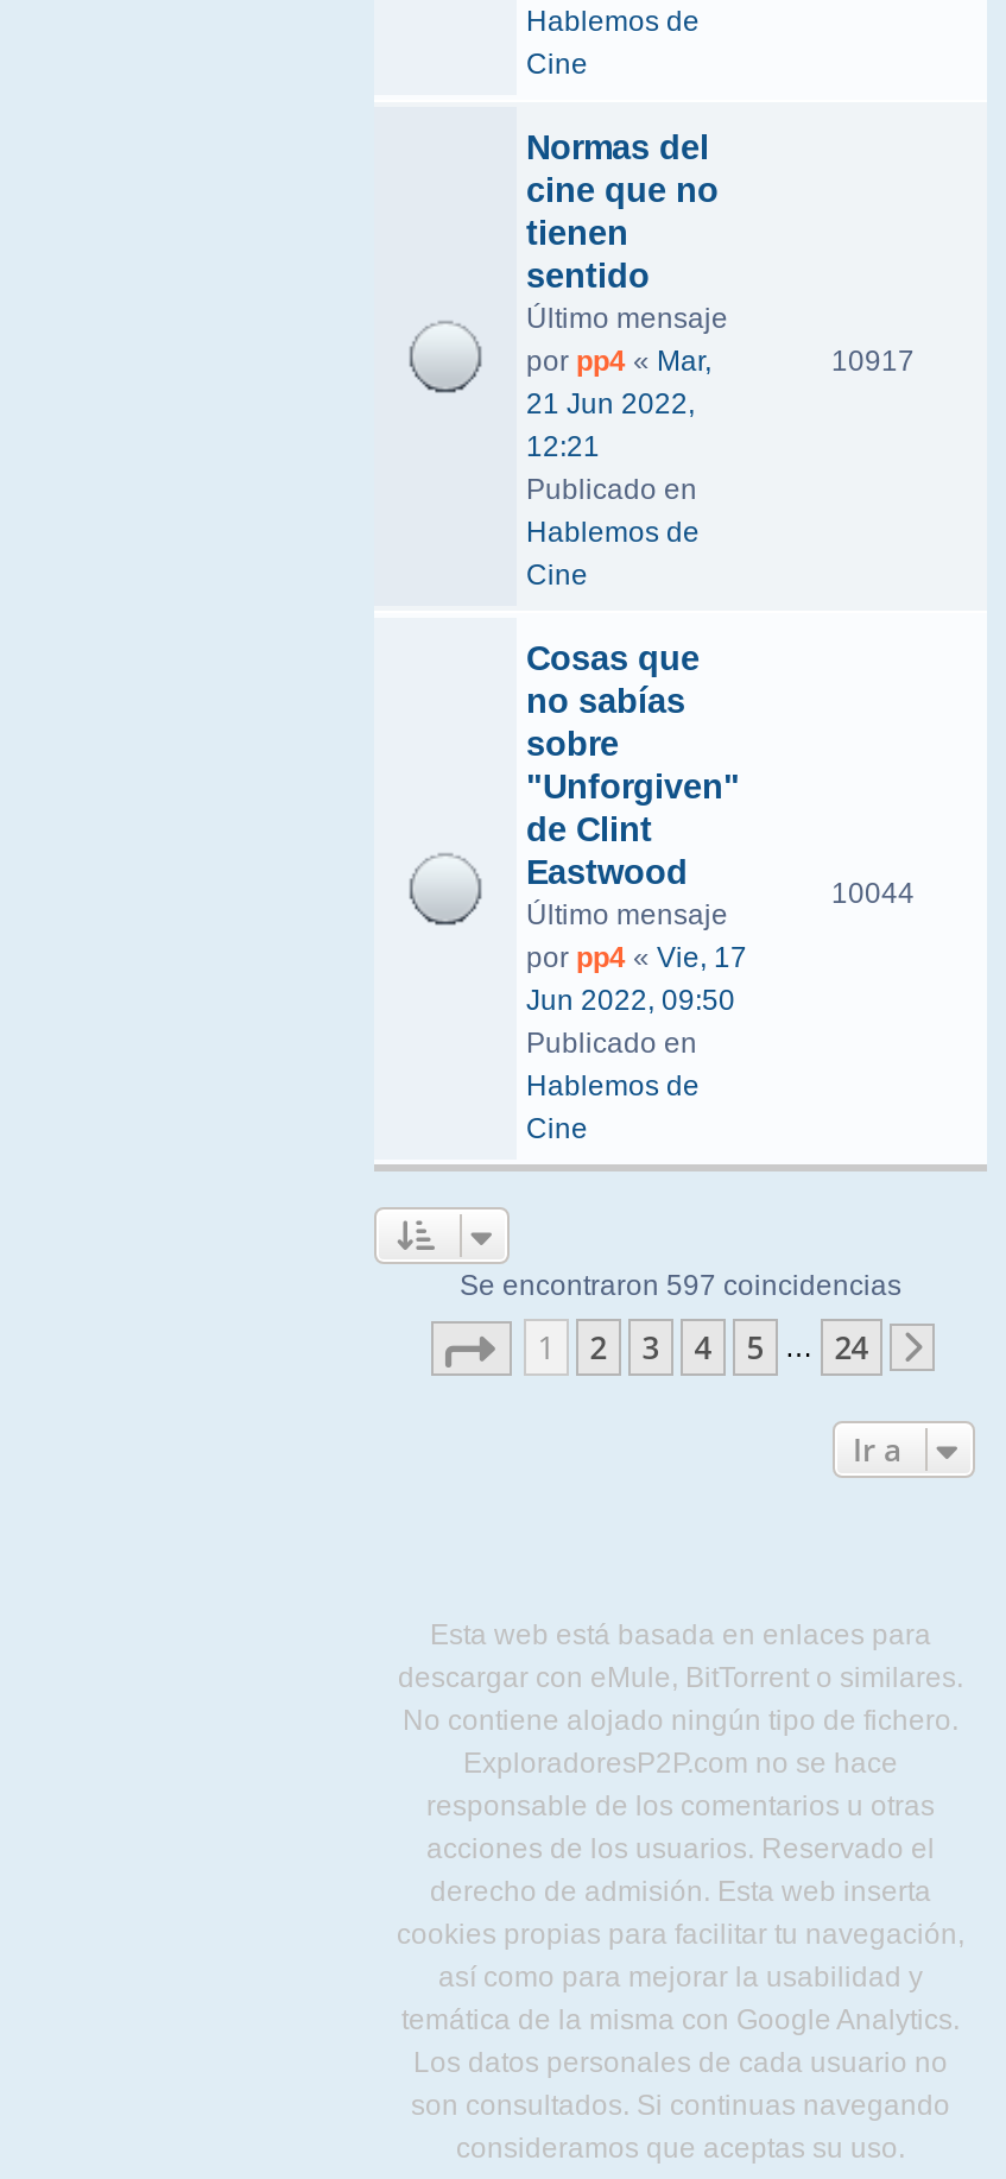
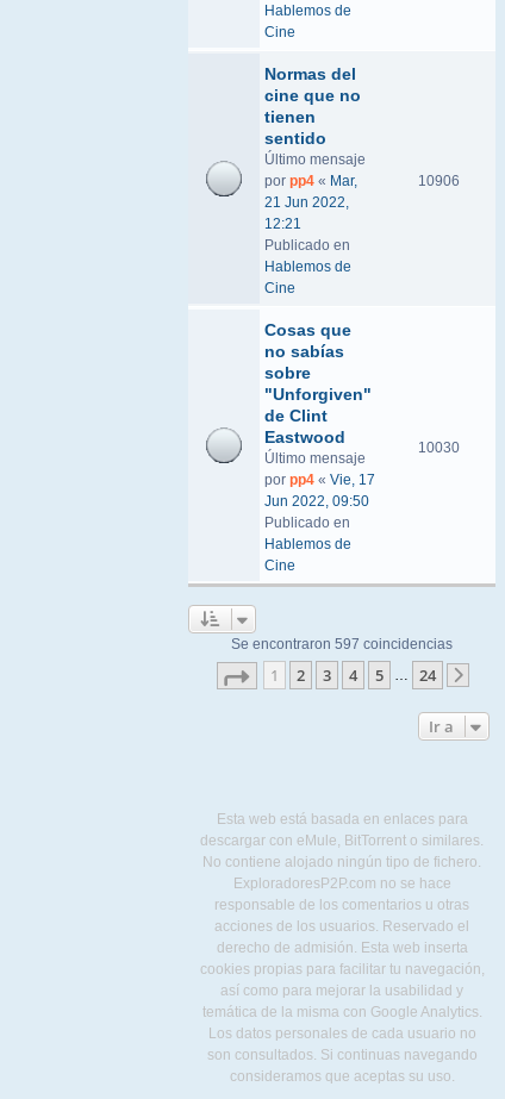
[831,345,915,378] 10917 -> [417,173,459,189] 10906
[831,877,915,910] 10044 -> [417,439,459,456] 10030

